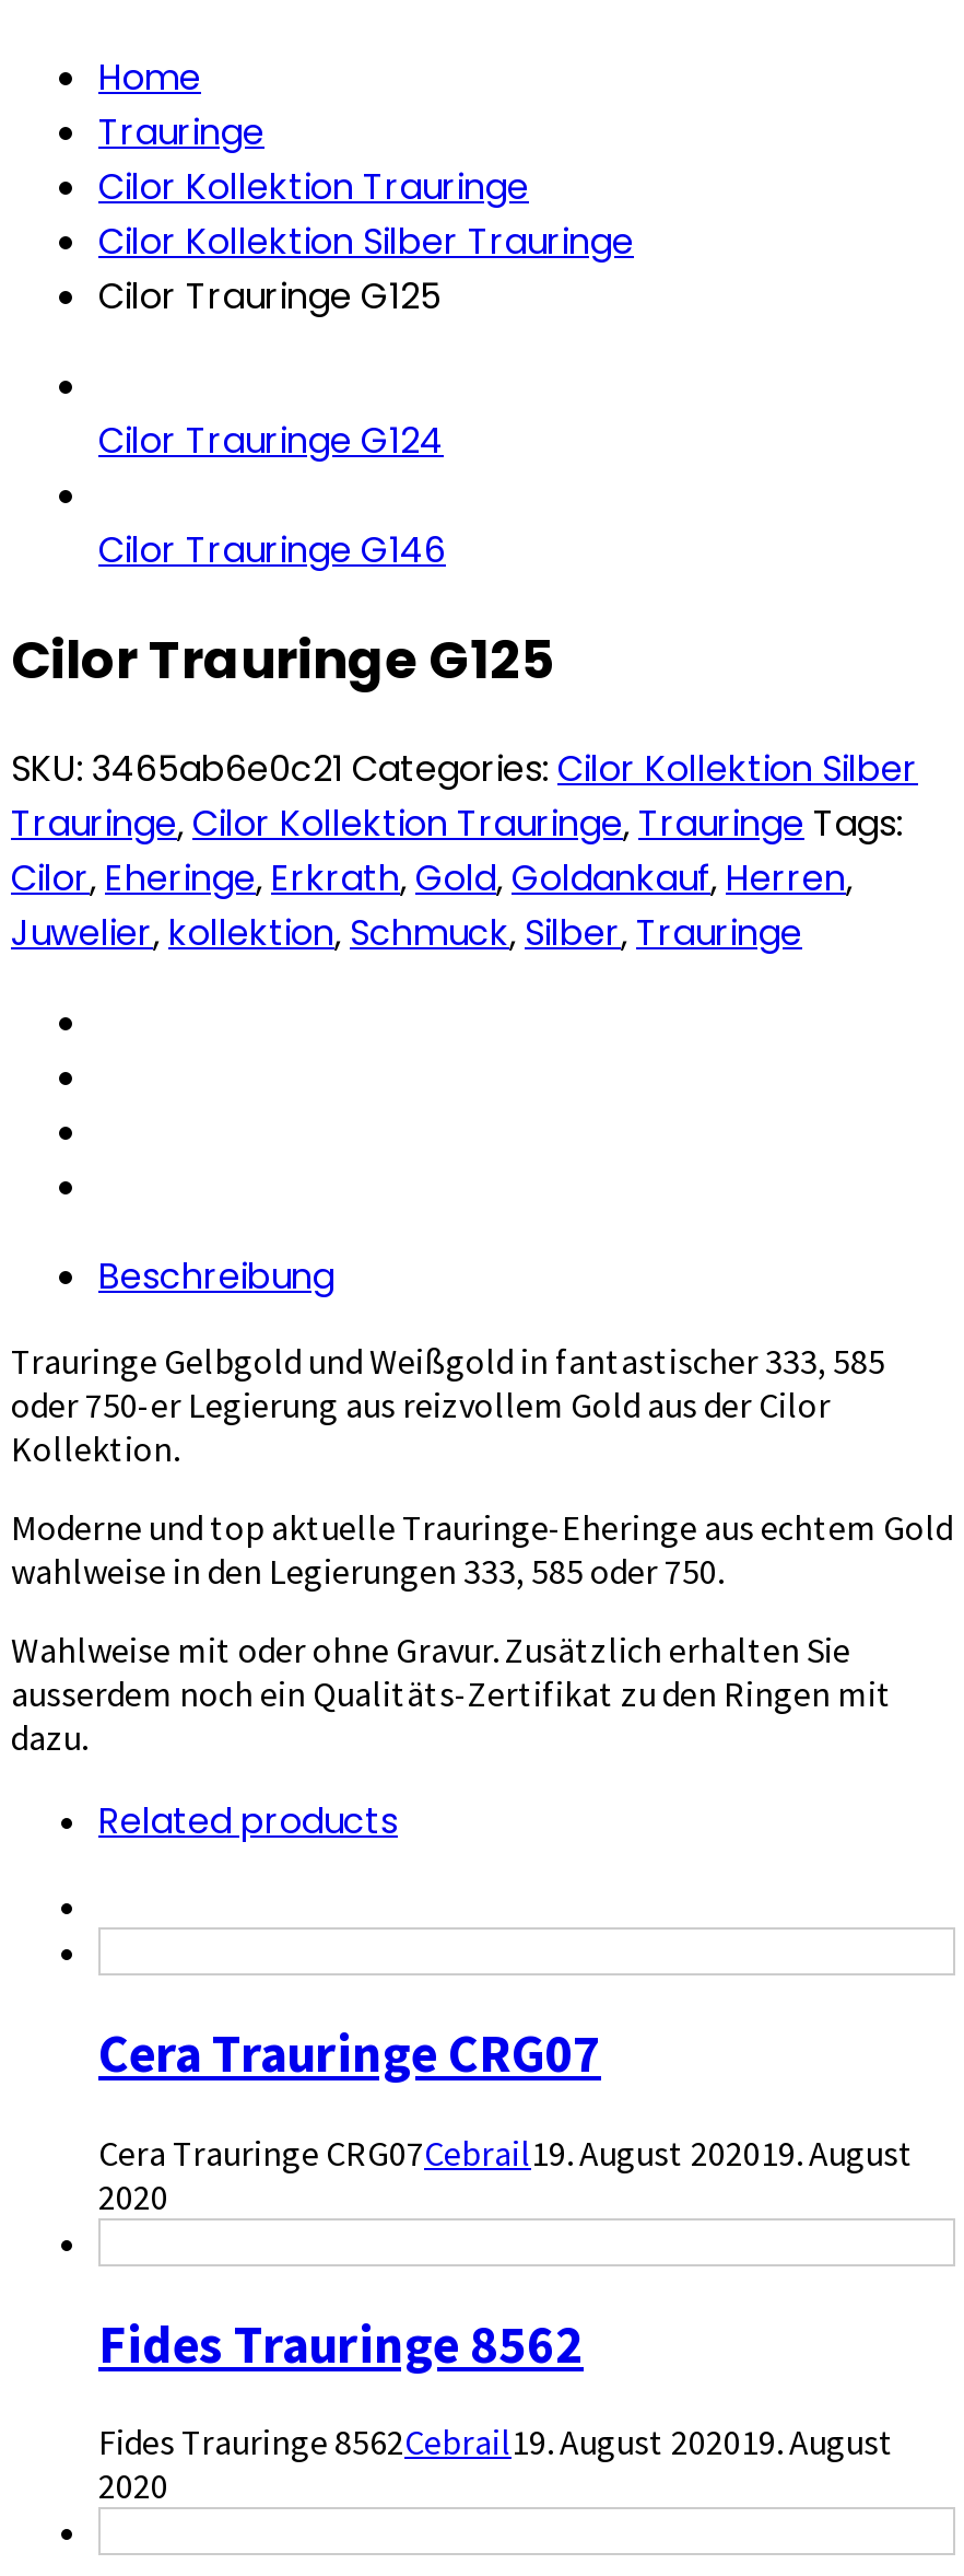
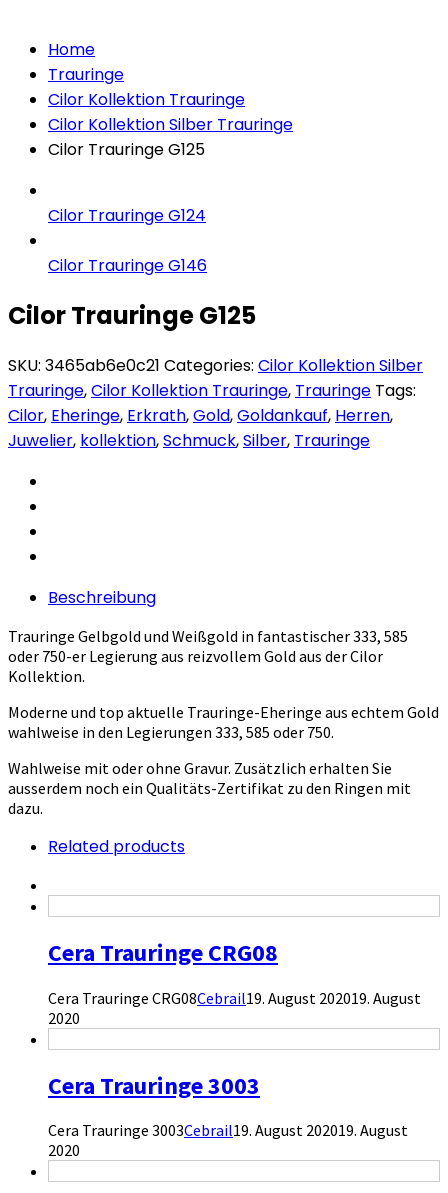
[98,2019,601,2086] Cera Trauringe CRG07 -> [48,937,278,968] Cera Trauringe CRG08
[98,2130,914,2174] Cera Trauringe CRG07Cebrail 19. August 202019. August -> [48,988,421,1008] Cera Trauringe CRG08Cebrail 19. August 202019. August
[98,2309,584,2377] Fides Trauringe 8562 -> [48,1069,260,1100] Cera Trauringe 3003
[98,2420,894,2464] Fides Trauringe 8562Cebrail19. August 202019. August -> [48,1120,408,1140] Cera Trauringe 3003Cebrail19. August 202019. August

